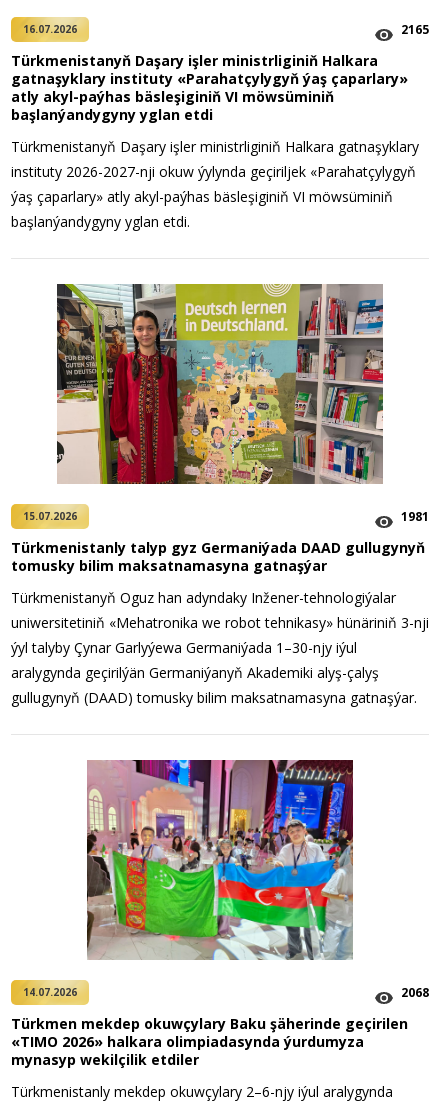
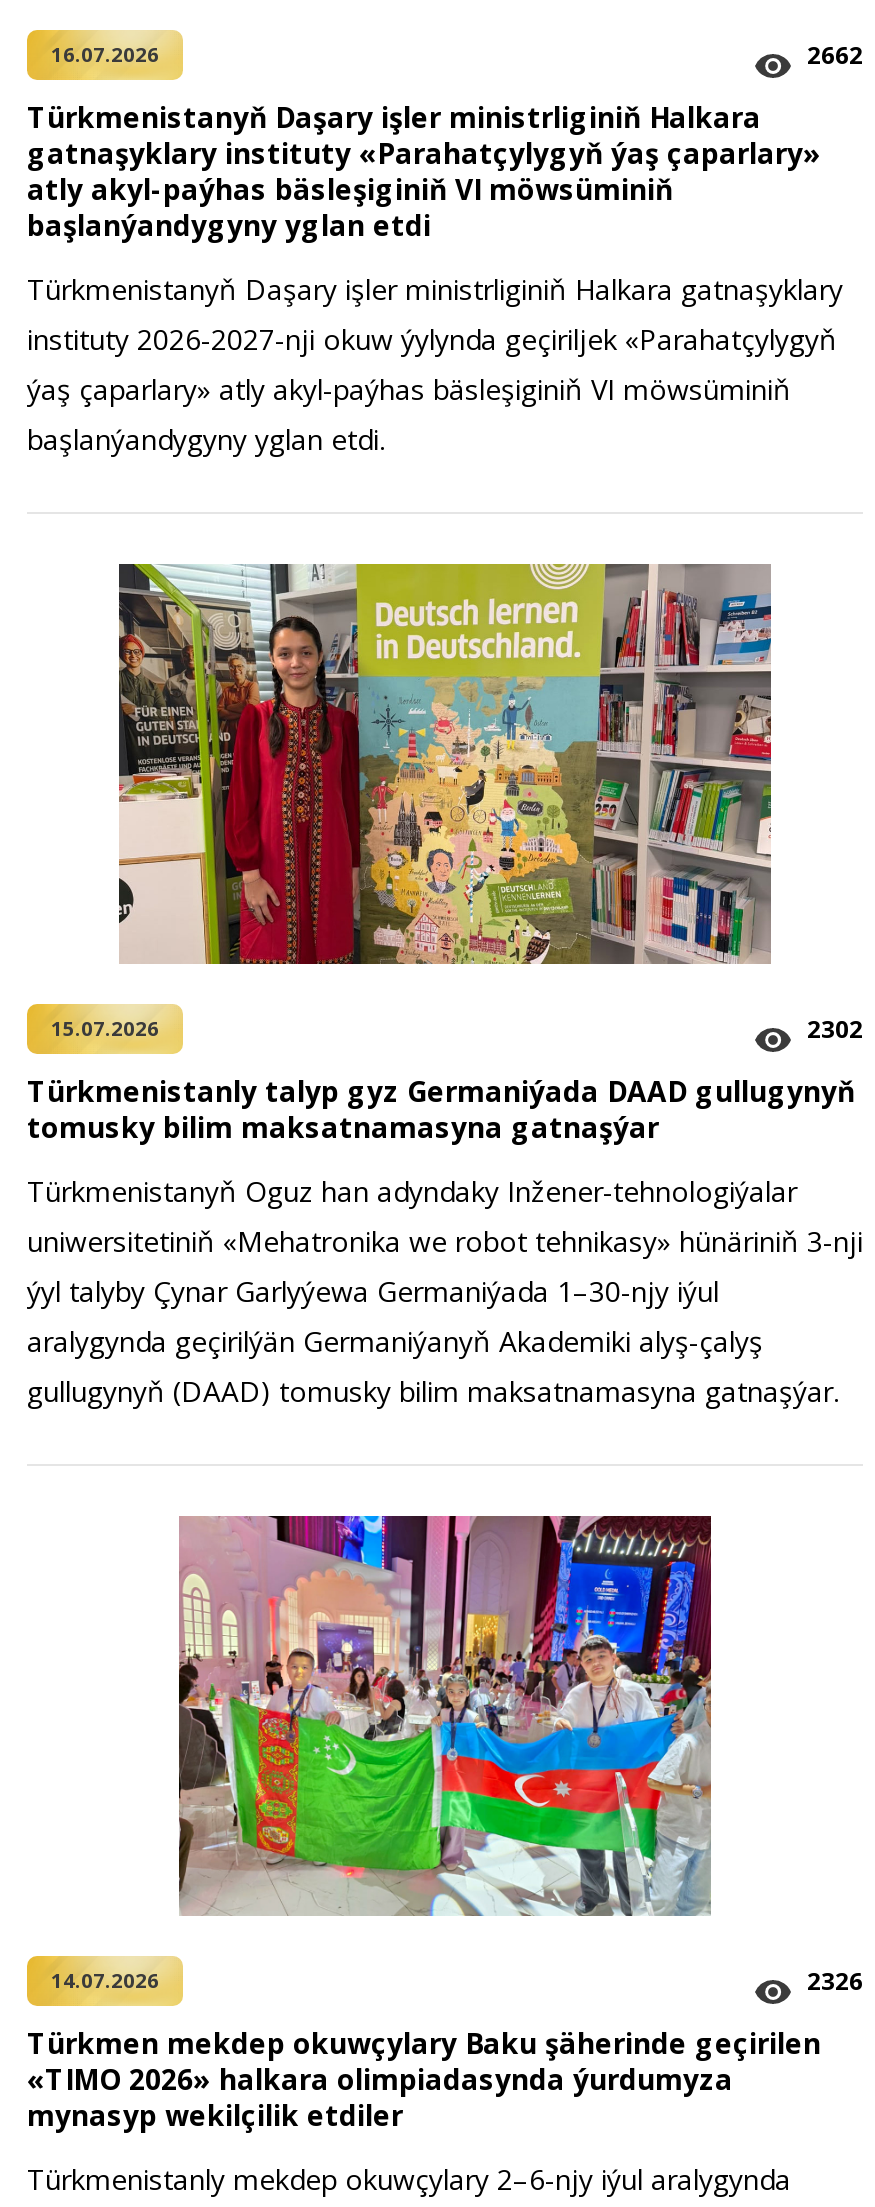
[401,21,429,38] 2165 -> [807,38,863,72] 2662
[401,508,429,525] 1981 -> [807,1012,863,1046] 2302
[401,984,429,1001] 2068 -> [807,1964,863,1998] 2326

